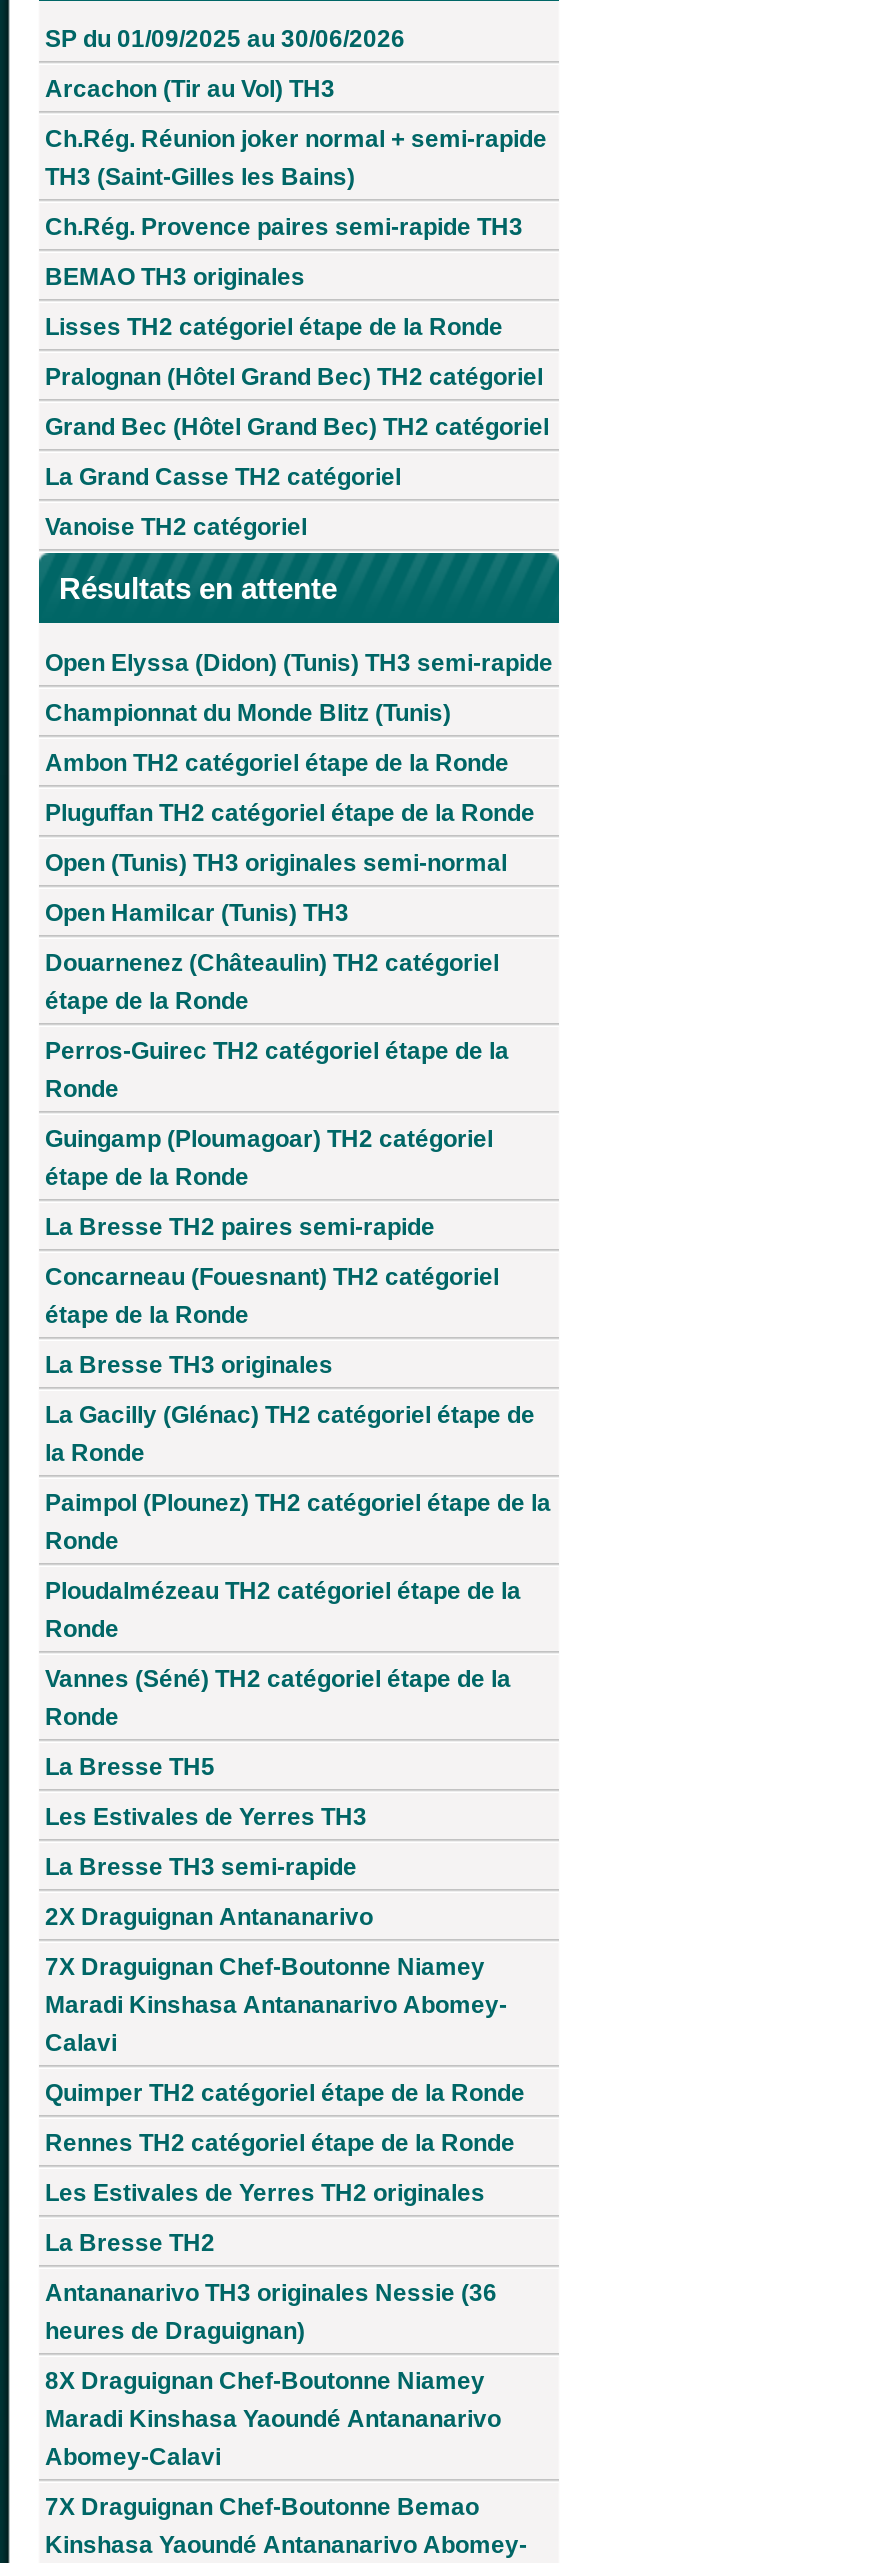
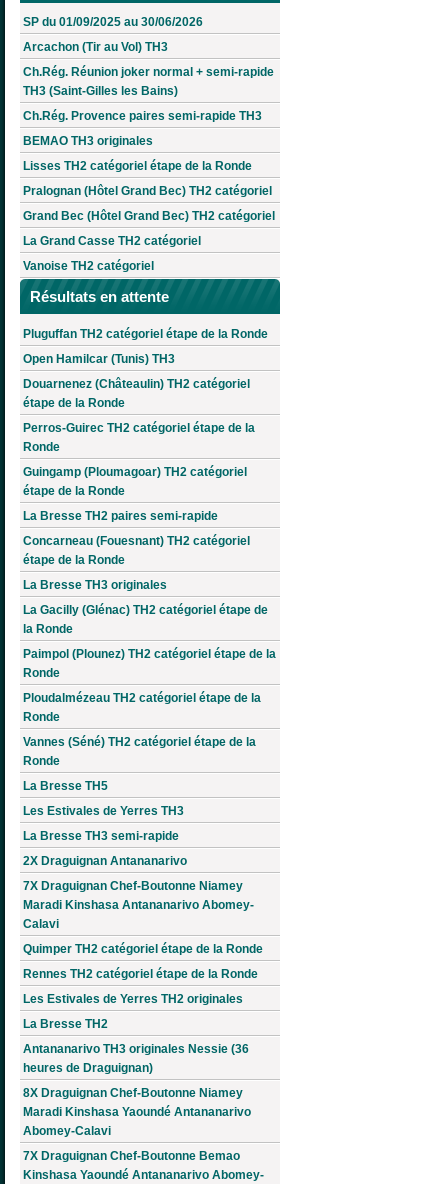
[45,649,553,777] Open Elyssa (Didon) (Tunis) TH3 semi-rapide | Championnat du Monde Blitz (Tunis) | Ambon TH2 catégoriel étape de la Ronde -> none
[45,849,507,877] Open (Tunis) TH3 originales semi-normal -> none

